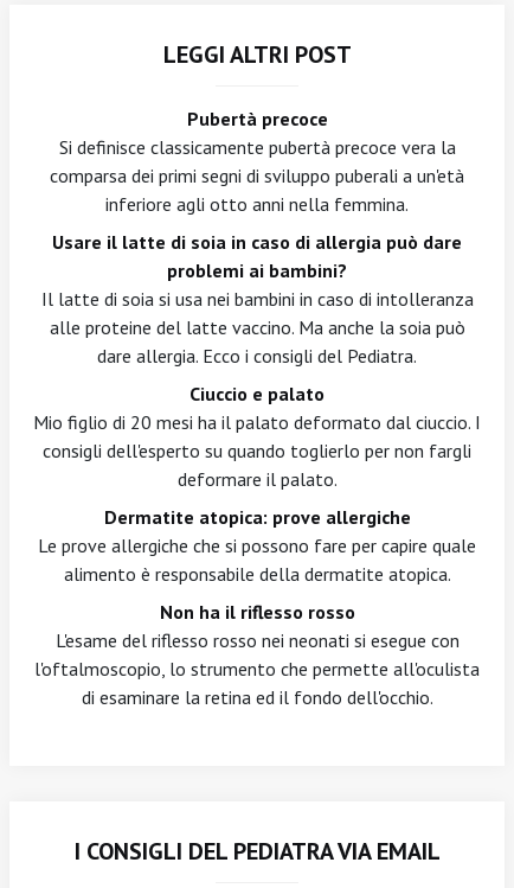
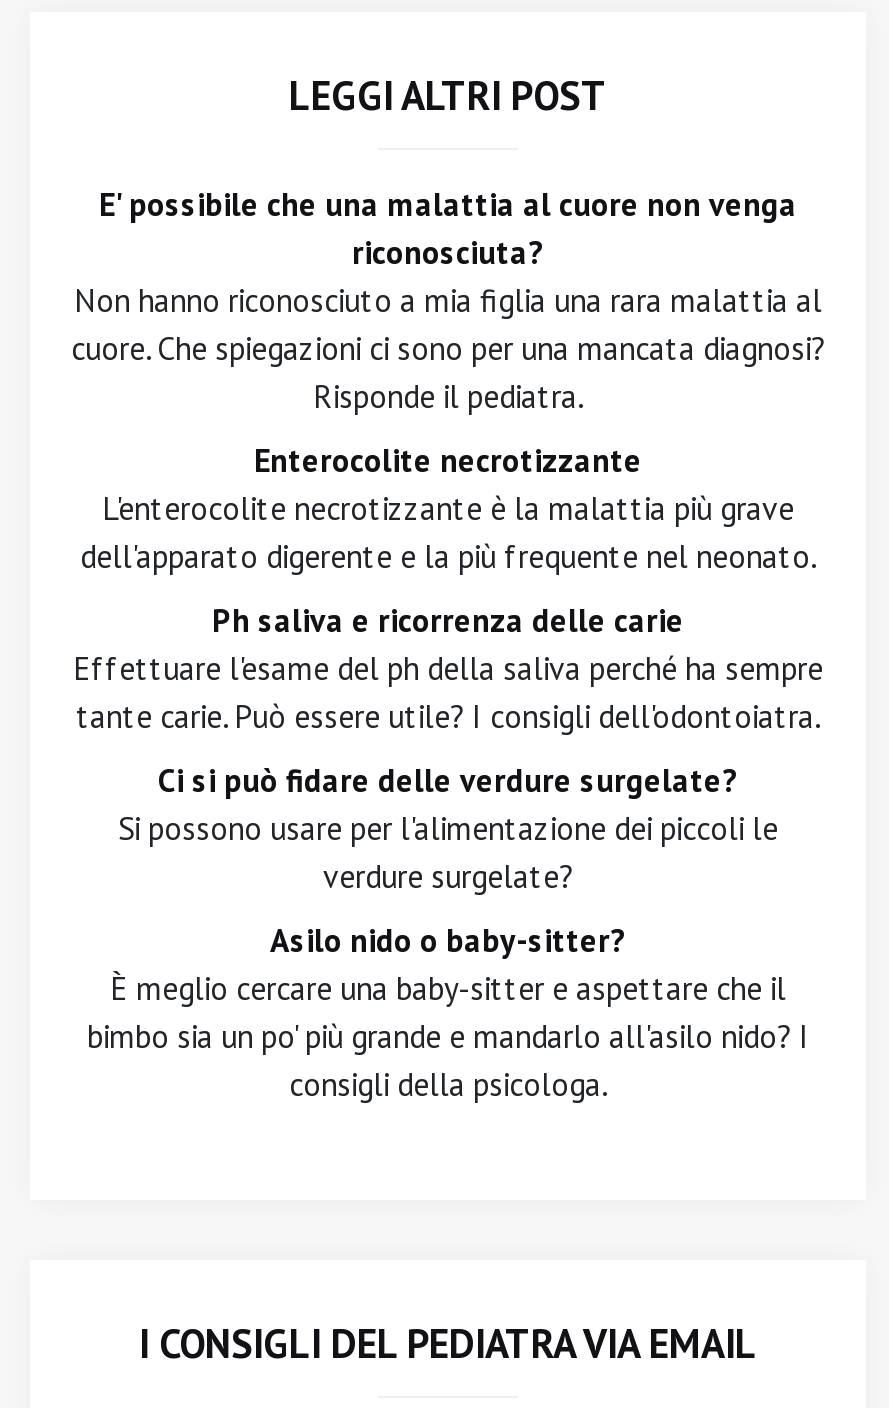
[50,107,464,216] Pubertà precoce | Si definisce classicamente pubertà precoce vera la | comparsa dei primi segni di sviluppo puberali a un'età | inferiore agli otto anni nella femmina. -> [71,184,825,416] E' possibile che una malattia al cuore non venga | riconosciuta? | Non hanno riconosciuto a mia figlia una rara malattia al | cuore. Che spiegazioni ci sono per una mancata diagnosi? | Risponde il pediatra.
[41,230,473,368] Usare il latte di soia in caso di allergia può dare | problemi ai bambini? | Il latte di soia si usa nei bambini in caso di intolleranza | alle proteine del latte vaccino. Ma anche la soia può | dare allergia. Ecco i consigli del Pediatra. -> [80,440,816,576] Enterocolite necrotizzante | L'enterocolite necrotizzante è la malattia più grave | dell'apparato digerente e la più frequente nel neonato.
[33,382,481,491] Ciuccio e palato | Mio figlio di 20 mesi ha il palato deformato dal ciuccio. I | consigli dell'esperto su quando toglierlo per non fargli | deformare il palato. -> [73,600,823,736] Ph saliva e ricorrenza delle carie | Effettuare l'esame del ph della saliva perché ha sempre | tante carie. Può essere utile? I consigli dell'odontoiatra.
[38,505,476,586] Dermatite atopica: prove allergiche | Le prove allergiche che si possono fare per capire quale | alimento è responsabile della dermatite atopica. -> [118,760,778,896] Ci si può fidare delle verdure surgelate? | Si possono usare per l'alimentazione dei piccoli le | verdure surgelate?
[34,600,480,709] Non ha il riflesso rosso | L'esame del riflesso rosso nei neonati si esegue con | l'oftalmoscopio, lo strumento che permette all'oculista | di esaminare la retina ed il fondo dell'occhio. -> [87,920,809,1104] Asilo nido o baby-sitter? | È meglio cercare una baby-sitter e aspettare che il | bimbo sia un po' più grande e mandarlo all'asilo nido? I | consigli della psicologa.

